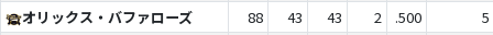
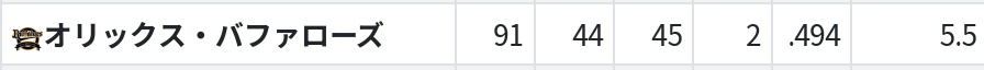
[247,6,263,27] 88 -> [494,13,524,54] 91
[287,6,302,27] 43 -> [573,13,603,54] 44
[327,6,342,27] 43 -> [652,13,682,54] 45
[395,6,421,27] .500 -> [788,13,841,54] .494
[482,6,489,27] 5 -> [939,13,977,54] 5.5

